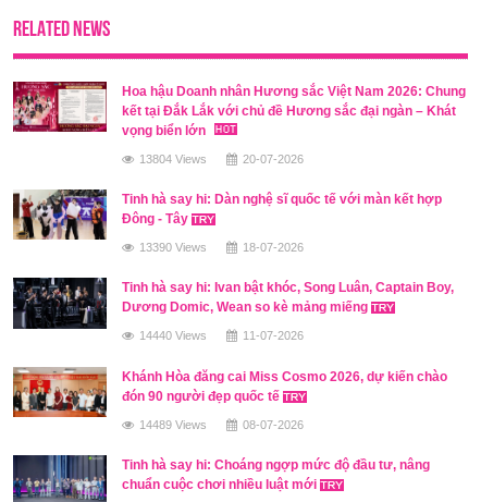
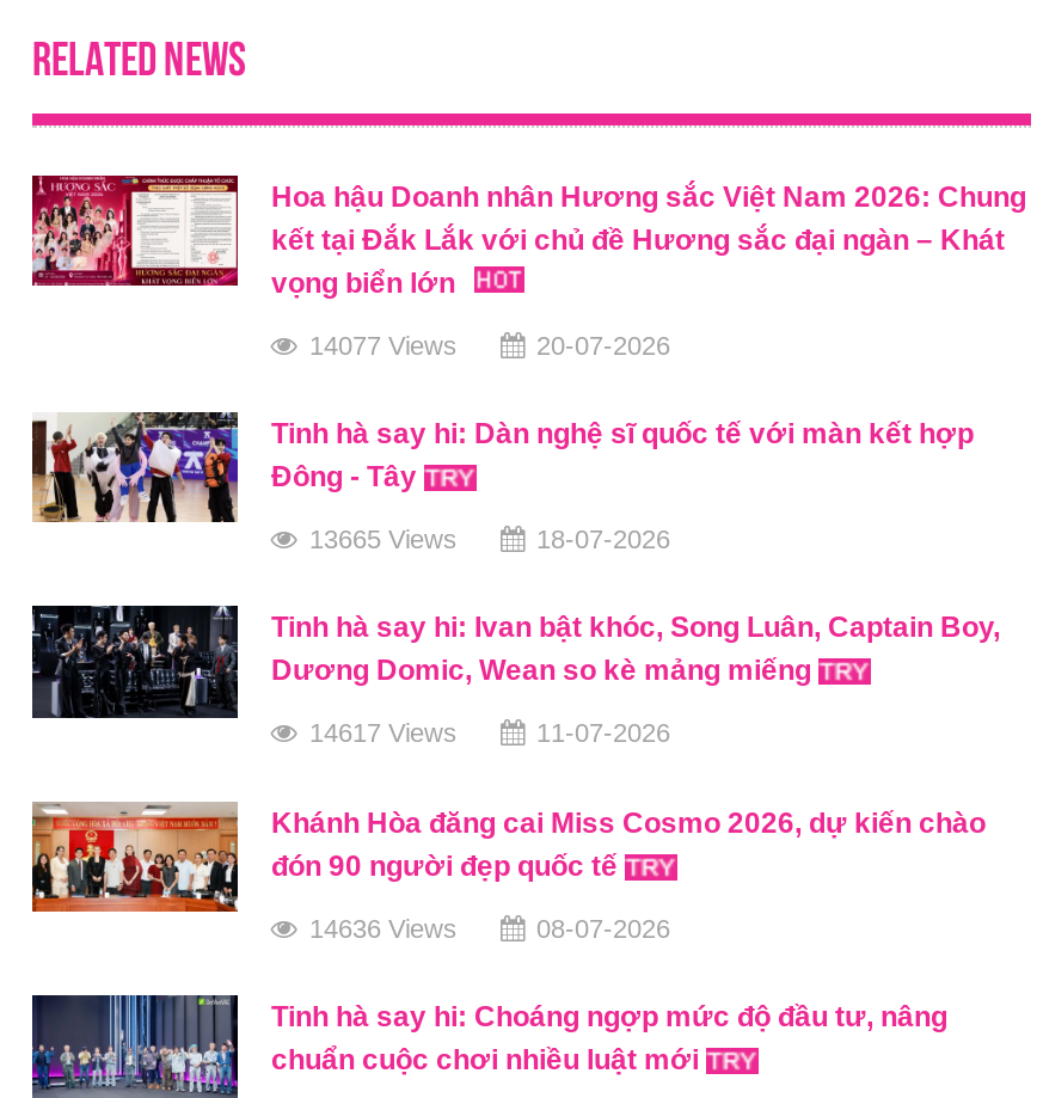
[136,152,207,165] 13804 Views -> [302,330,458,359] 14077 Views
[136,240,207,253] 13390 Views -> [302,524,458,552] 13665 Views
[136,329,207,342] 14440 Views -> [302,718,458,747] 14617 Views
[136,418,207,431] 14489 Views -> [302,913,458,942] 14636 Views

